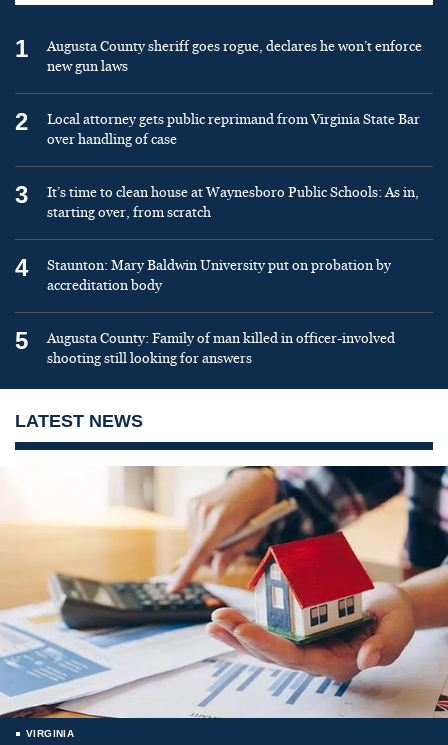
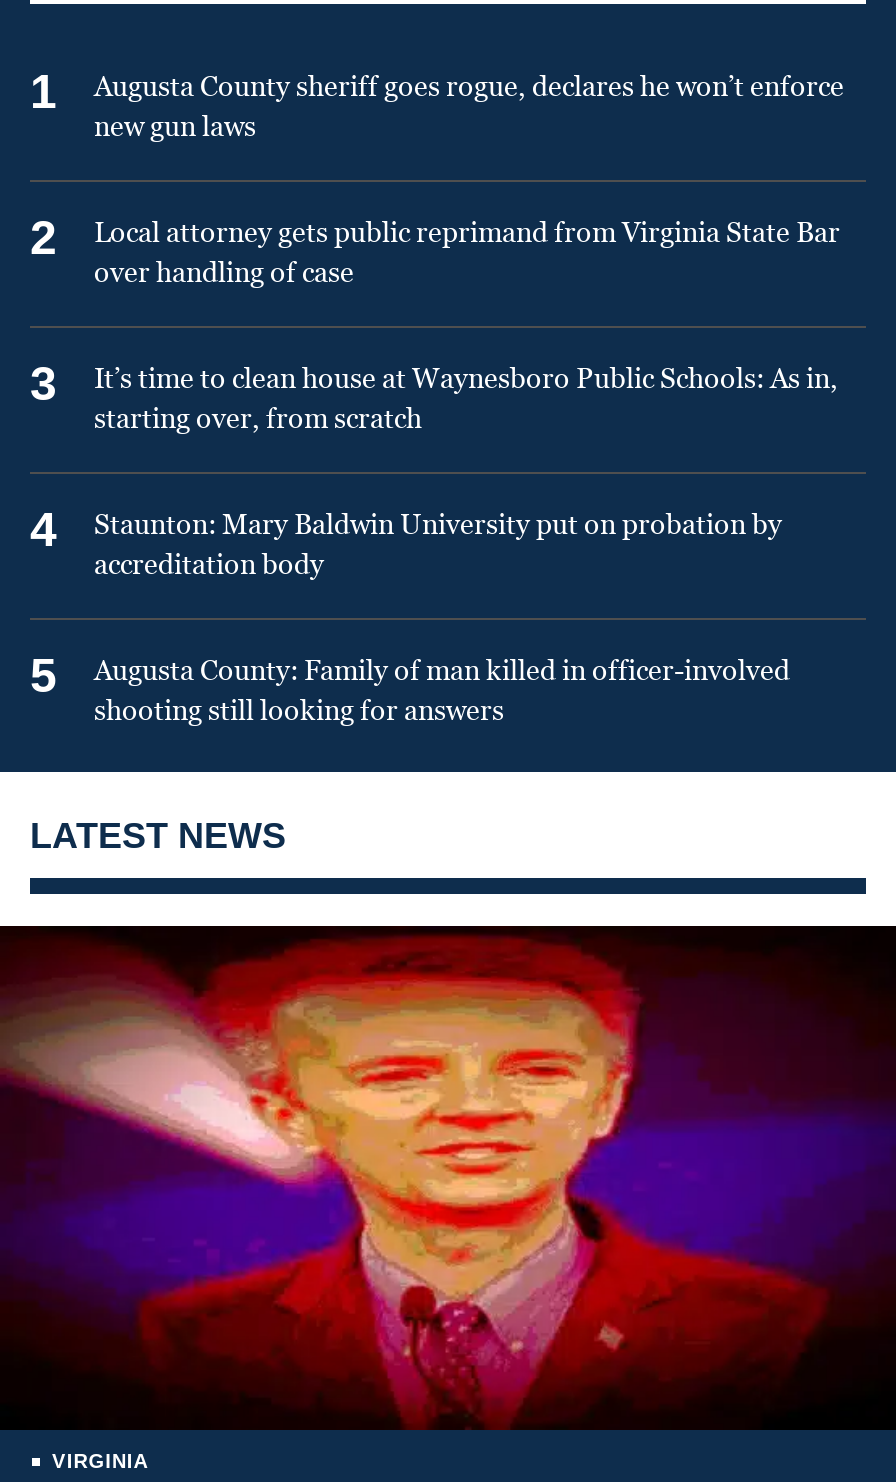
[3,465,445,719] [image] -> [6,924,890,1432] [image]

